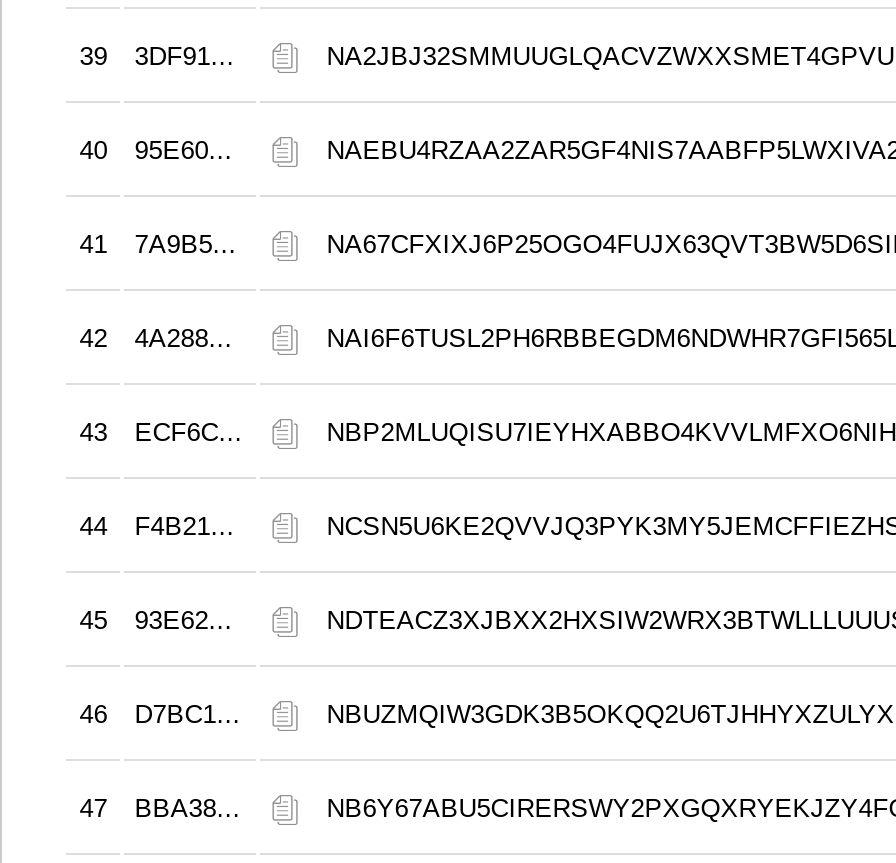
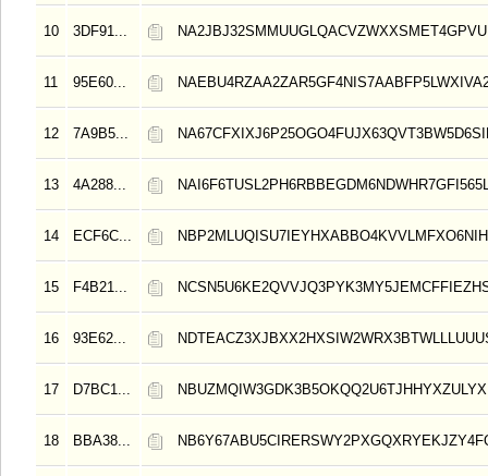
[80,42,235,72] 39 3DF91... -> [43,23,128,40] 10 3DF91...
[80,136,233,166] 40 95E60... -> [44,74,127,91] 11 95E60...
[80,230,237,260] 41 7A9B5... -> [43,126,129,142] 12 7A9B5...
[80,324,233,354] 42 4A288... -> [43,177,127,193] 13 4A288...
[80,418,243,448] 43 ECF6C... -> [43,228,132,244] 14 ECF6C...
[80,512,235,542] 44 F4B21... -> [43,279,128,296] 15 F4B21...
[80,606,233,636] 45 93E62... -> [43,330,127,347] 16 93E62...
[80,700,241,730] 46 D7BC1... -> [43,382,131,398] 17 D7BC1...
[80,794,241,824] 47 BBA38... -> [43,433,131,449] 18 BBA38...

